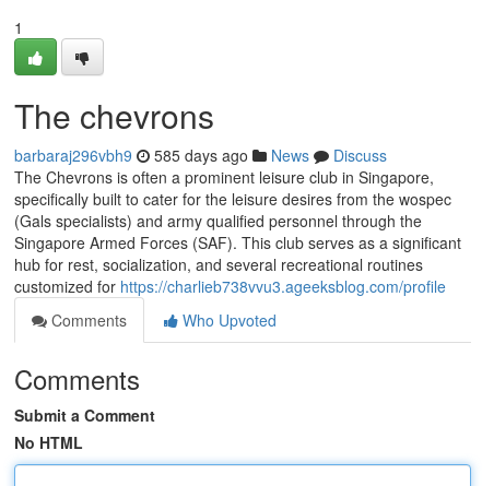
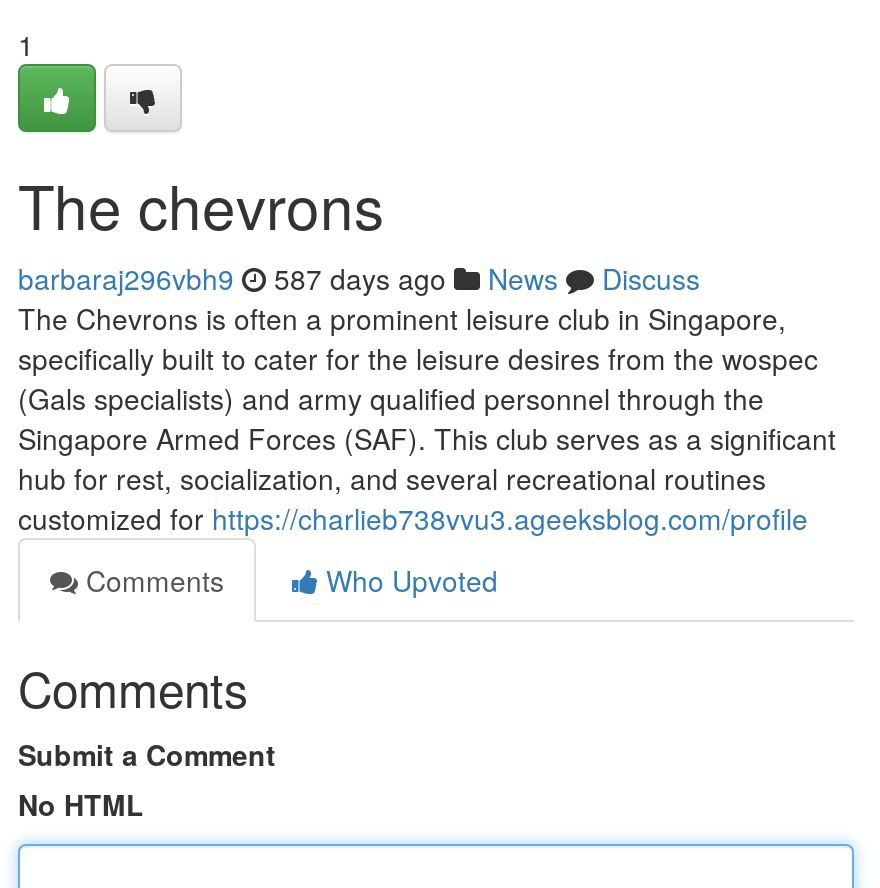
[14,144,387,166] barbaraj296vbh9 585 days ago News Discuss -> [18,258,700,298] barbaraj296vbh9 587 days ago News Discuss

